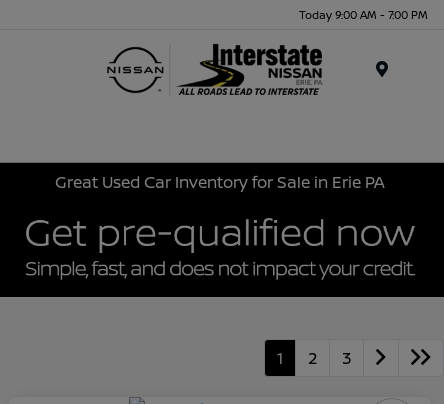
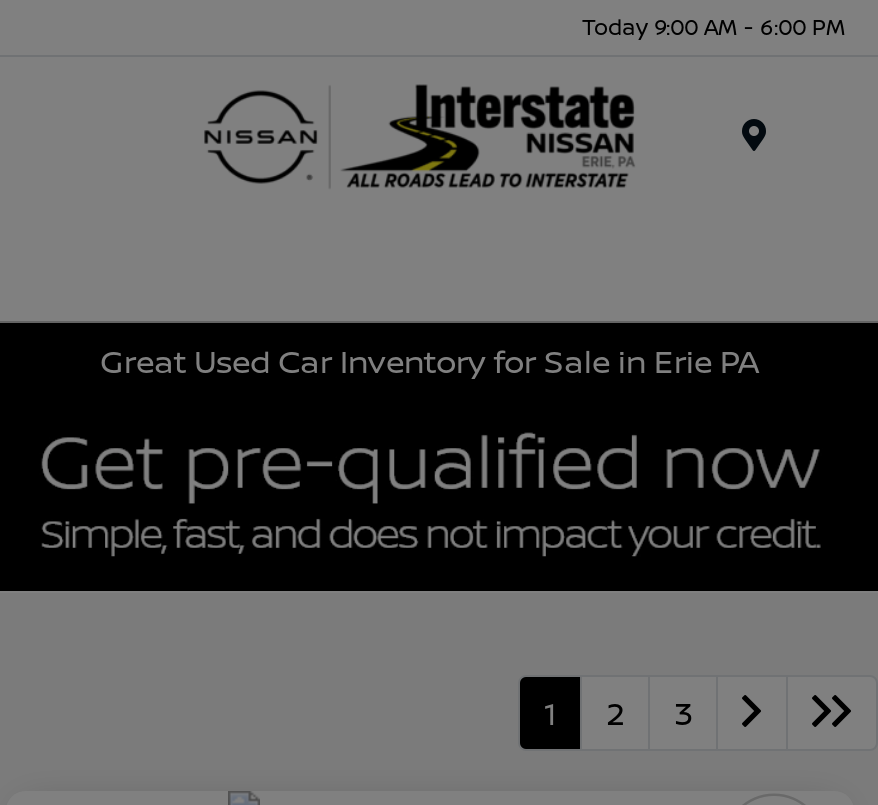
[299,6,428,21] Today 9:00 AM - 7:00 PM -> [582,10,846,40] Today 9:00 AM - 6:00 PM

